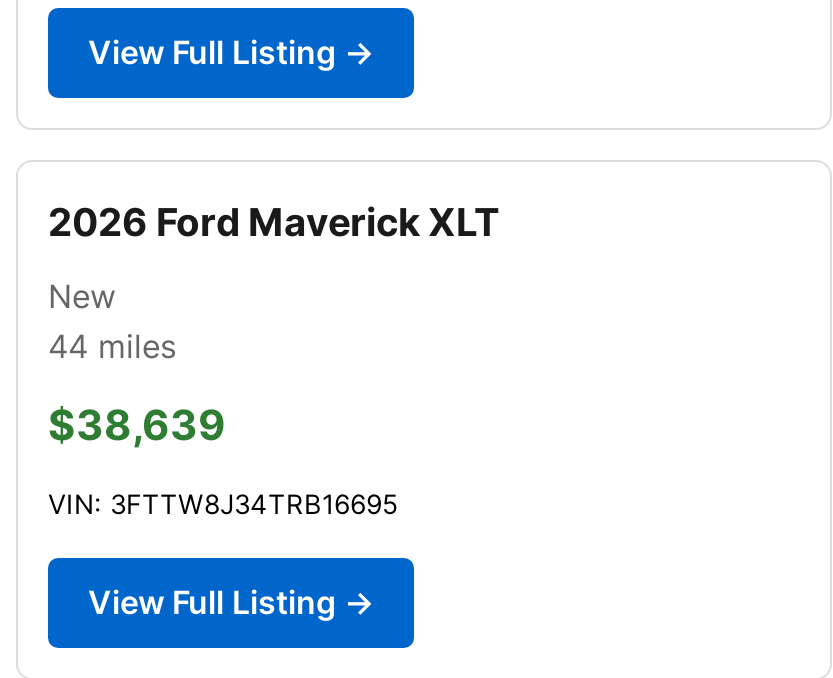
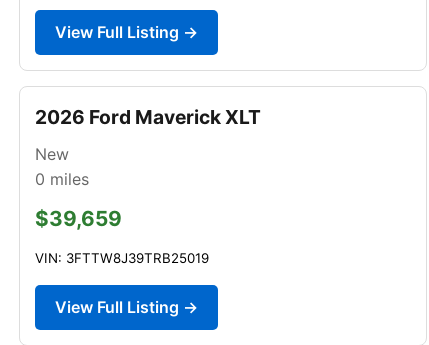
[48,326,176,366] 44 miles -> [35,169,89,189] 0 miles
[48,400,226,450] $38,639 -> [35,206,122,231] $39,659
[48,488,398,520] VIN: 3FTTW8J34TRB16695 -> [35,250,209,266] VIN: 3FTTW8J39TRB25019

